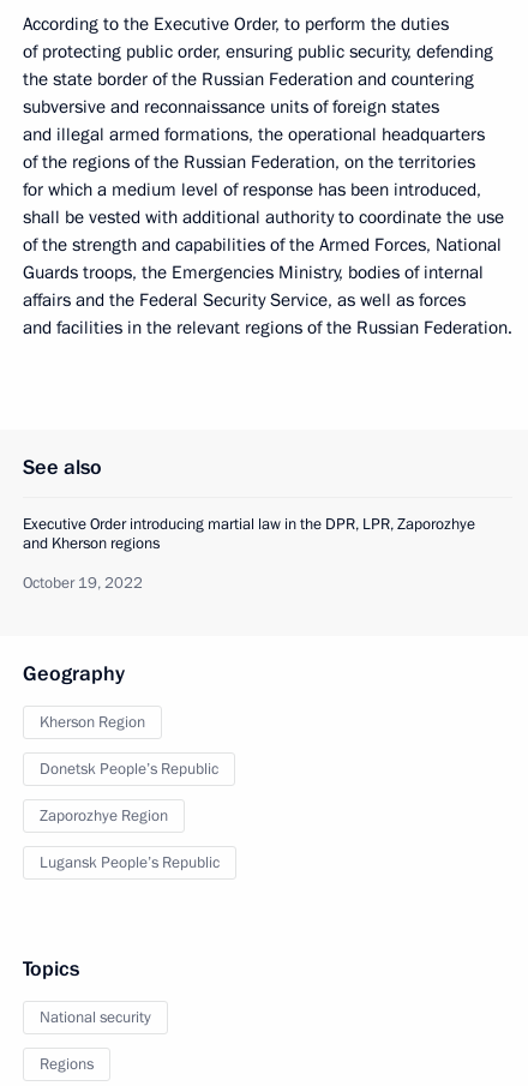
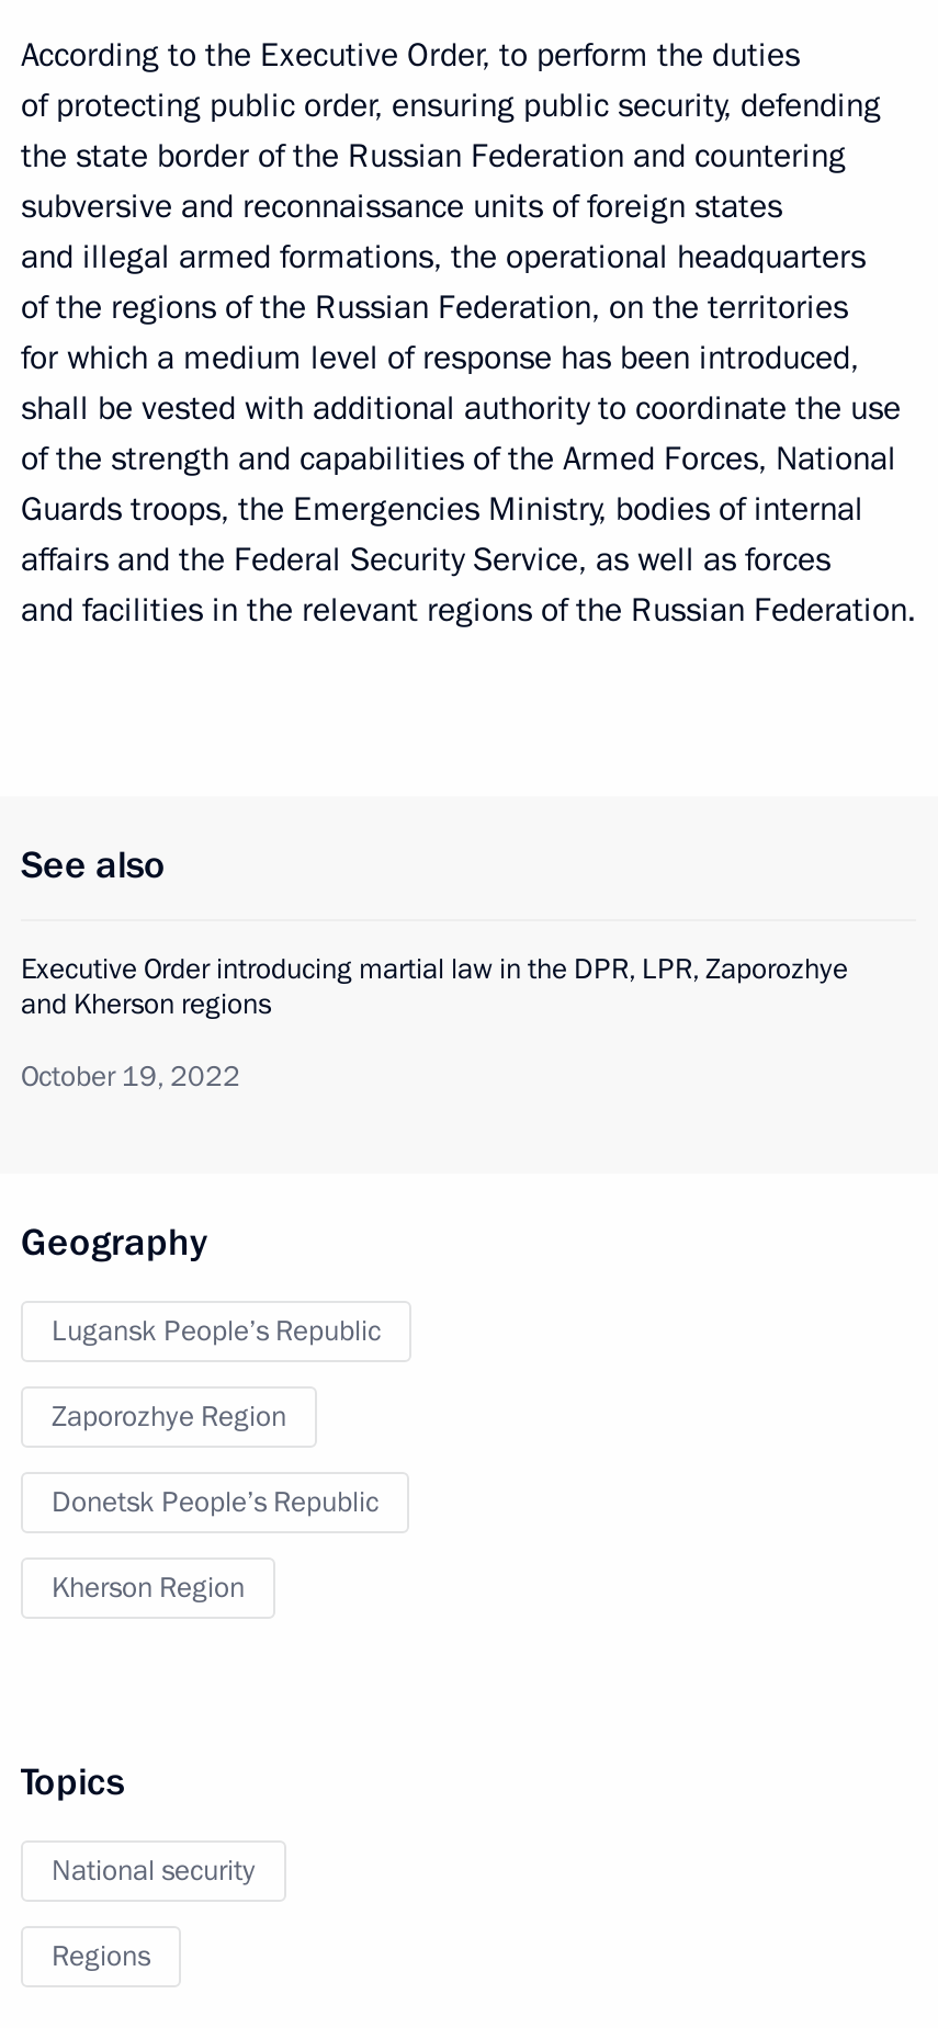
moved [40,712,145,733] -> [52,1568,245,1608]: Kherson Region
moved [40,758,220,874] -> [52,1312,381,1522]: Donetsk People’s Republic | Zaporozhye Region | Lugansk People’s Republic

